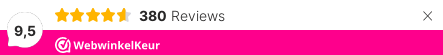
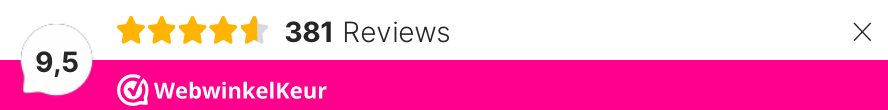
[139,6,225,23] 380 Reviews -> [284,13,450,47] 381 Reviews

